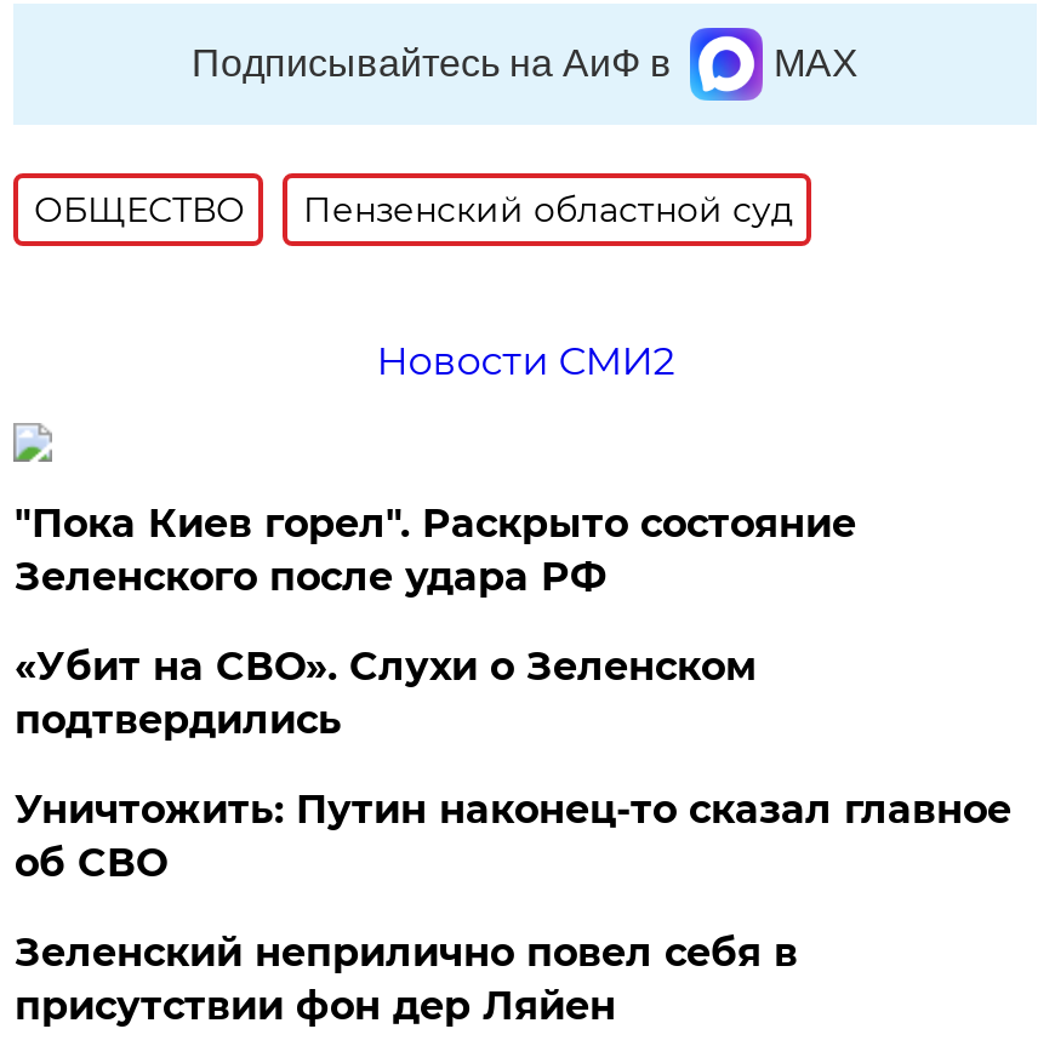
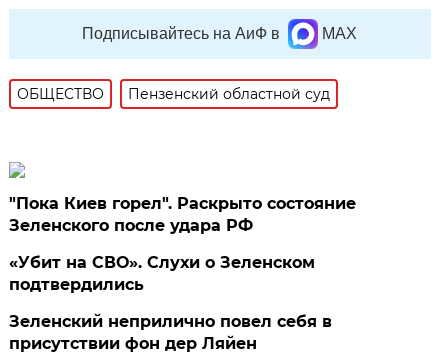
[376,338,675,384] Новости СМИ2 -> none
[14,786,1011,886] Уничтожить: Путин наконец-то сказал главное | об СВО -> none

